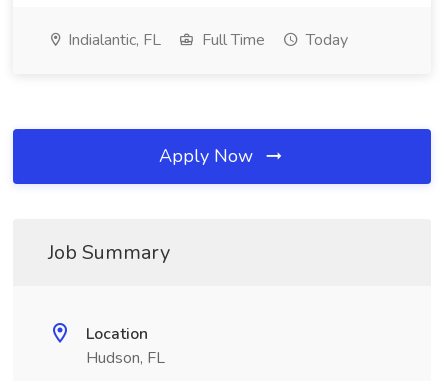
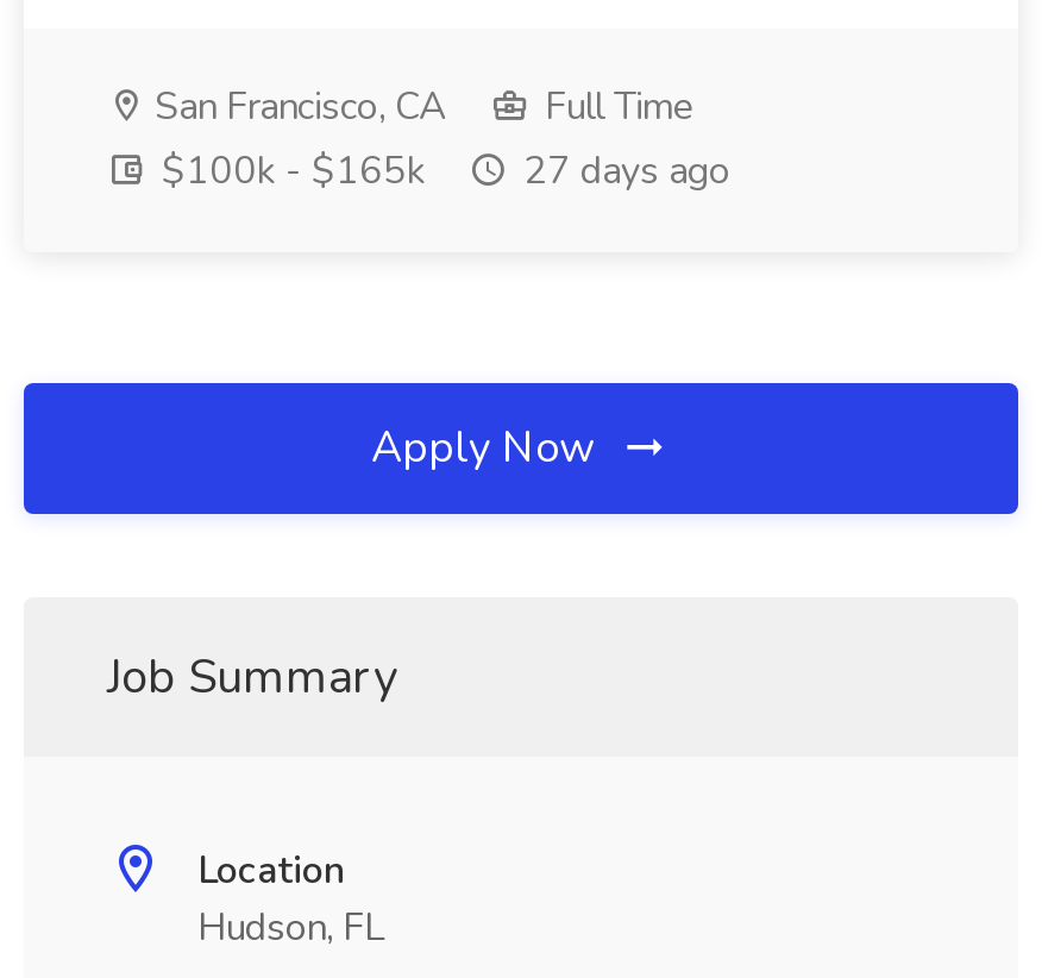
[64,29,161,51] Indialantic, FL -> [145,81,447,133] San Francisco, CA
[302,29,348,51] Today -> [152,145,730,198] $100k - $165k | 27 days ago

